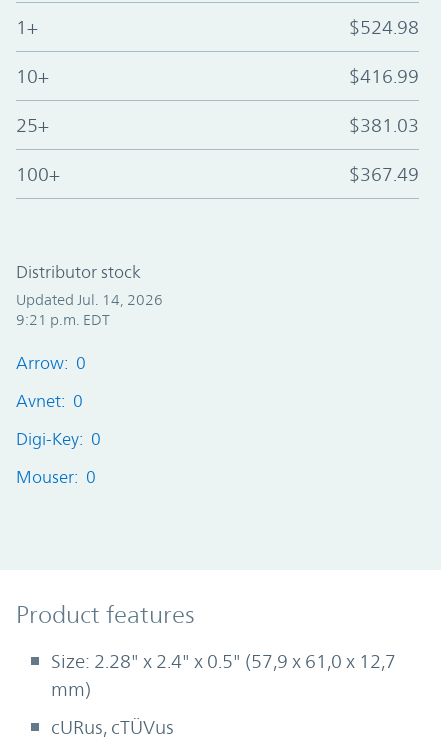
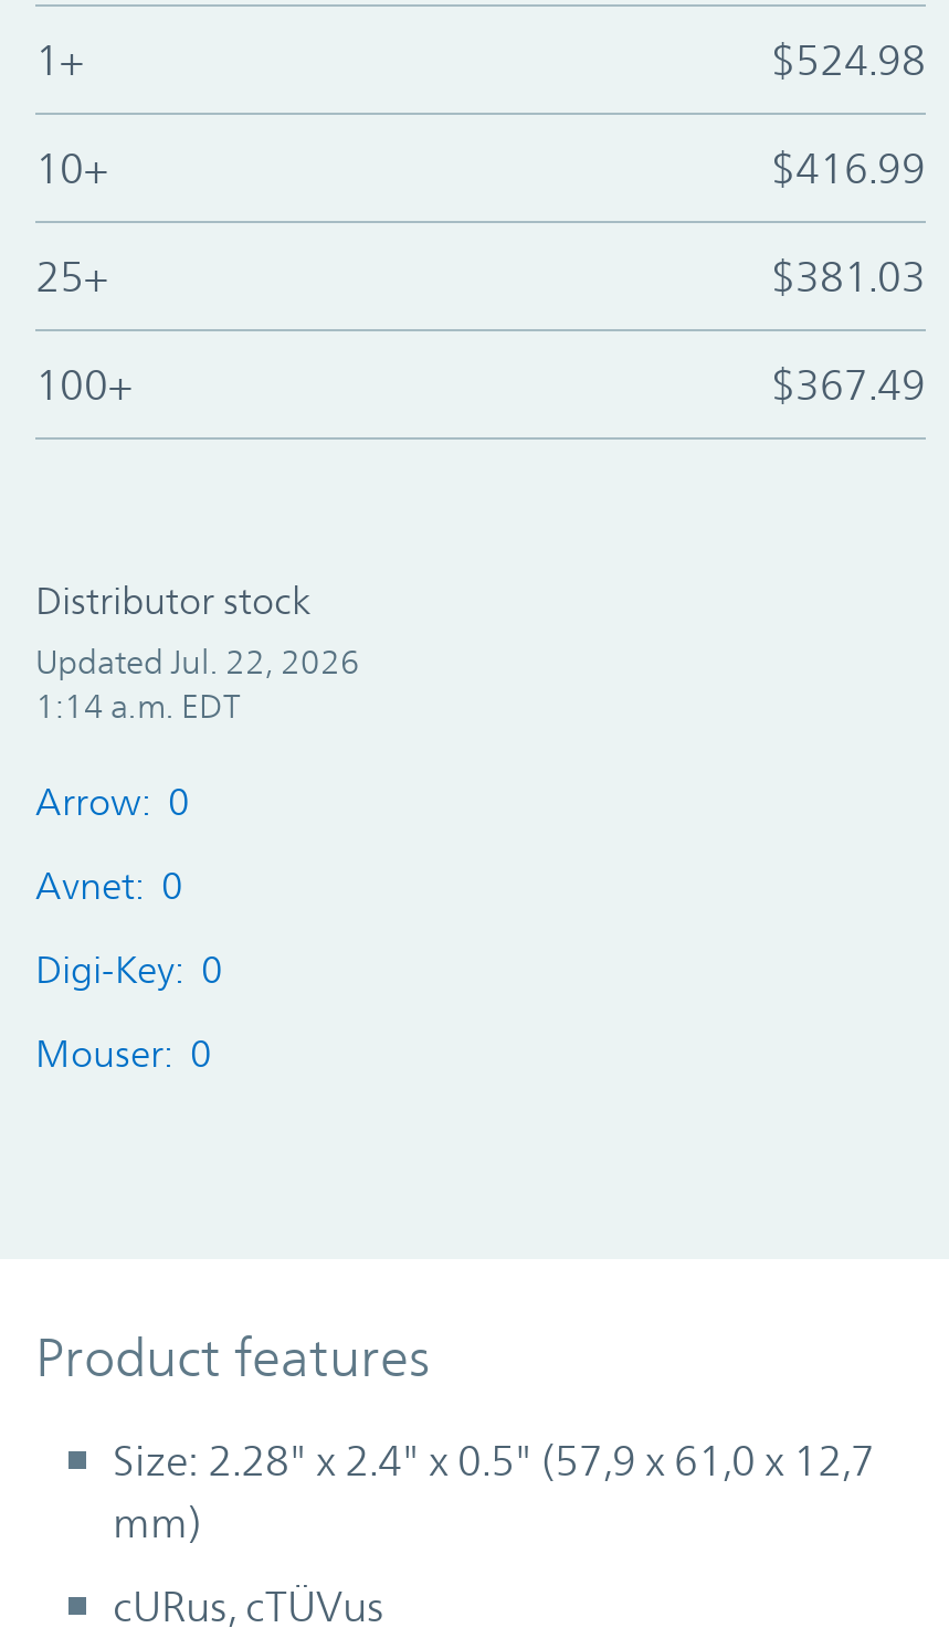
[16,291,163,308] Updated Jul. 14, 2026 -> [35,644,360,681] Updated Jul. 22, 2026
[16,311,110,328] 9:21 p.m. EDT -> [35,688,241,725] 1:14 a.m. EDT

